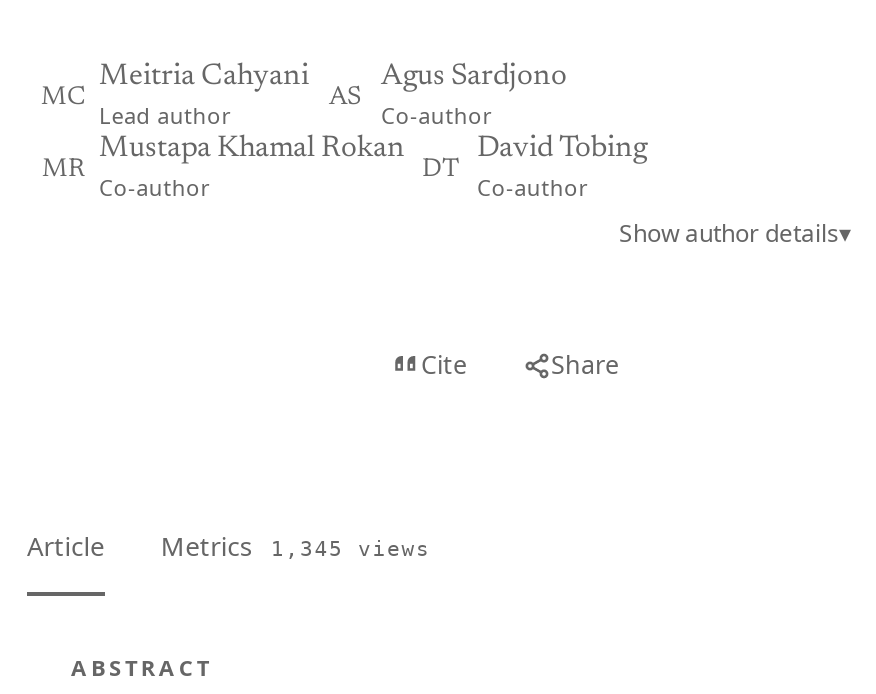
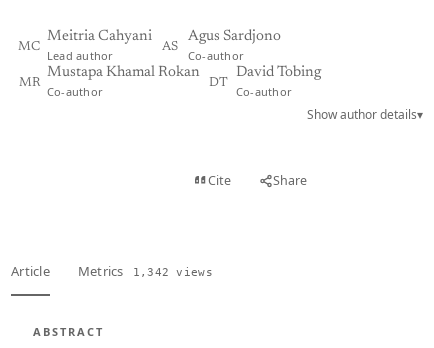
[161,528,431,564] Metrics 1,345 views -> [78,262,213,280] Metrics 1,342 views

